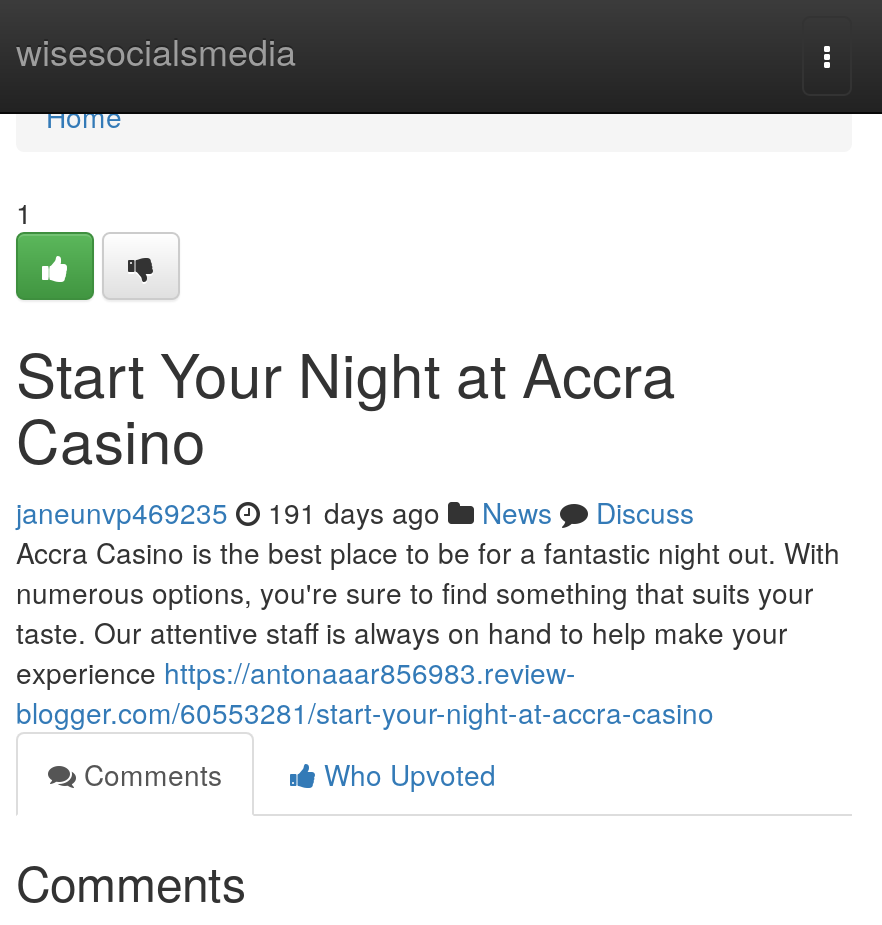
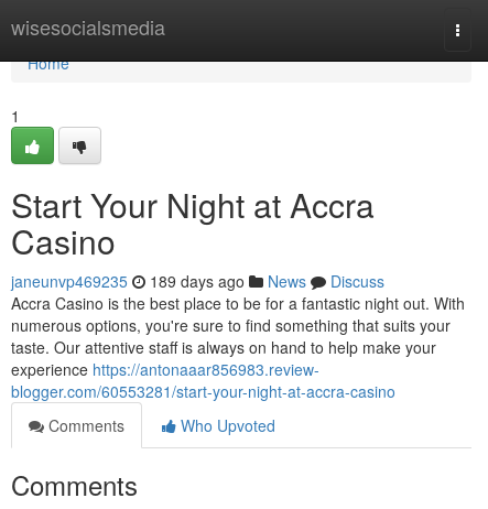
[16,492,694,532] janeunvp469235 191 days ago News Discuss -> [11,270,384,292] janeunvp469235 189 days ago News Discuss

